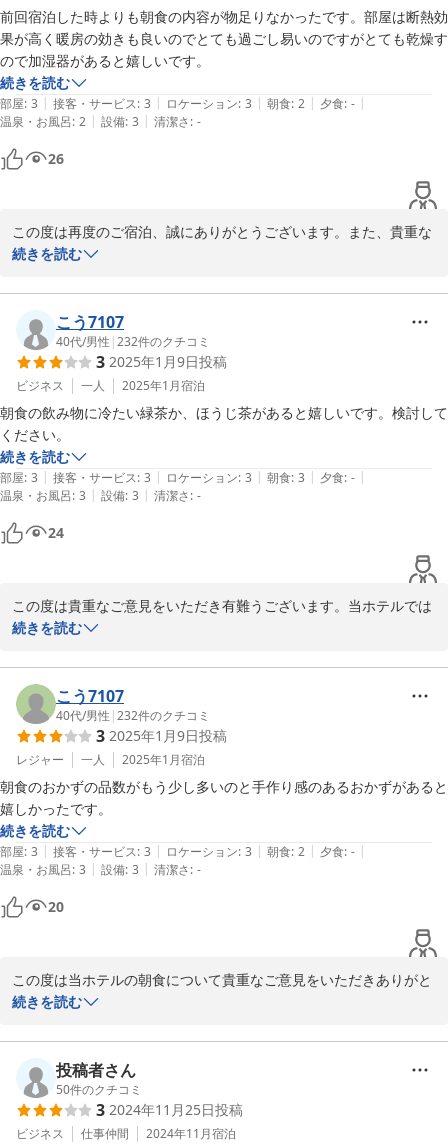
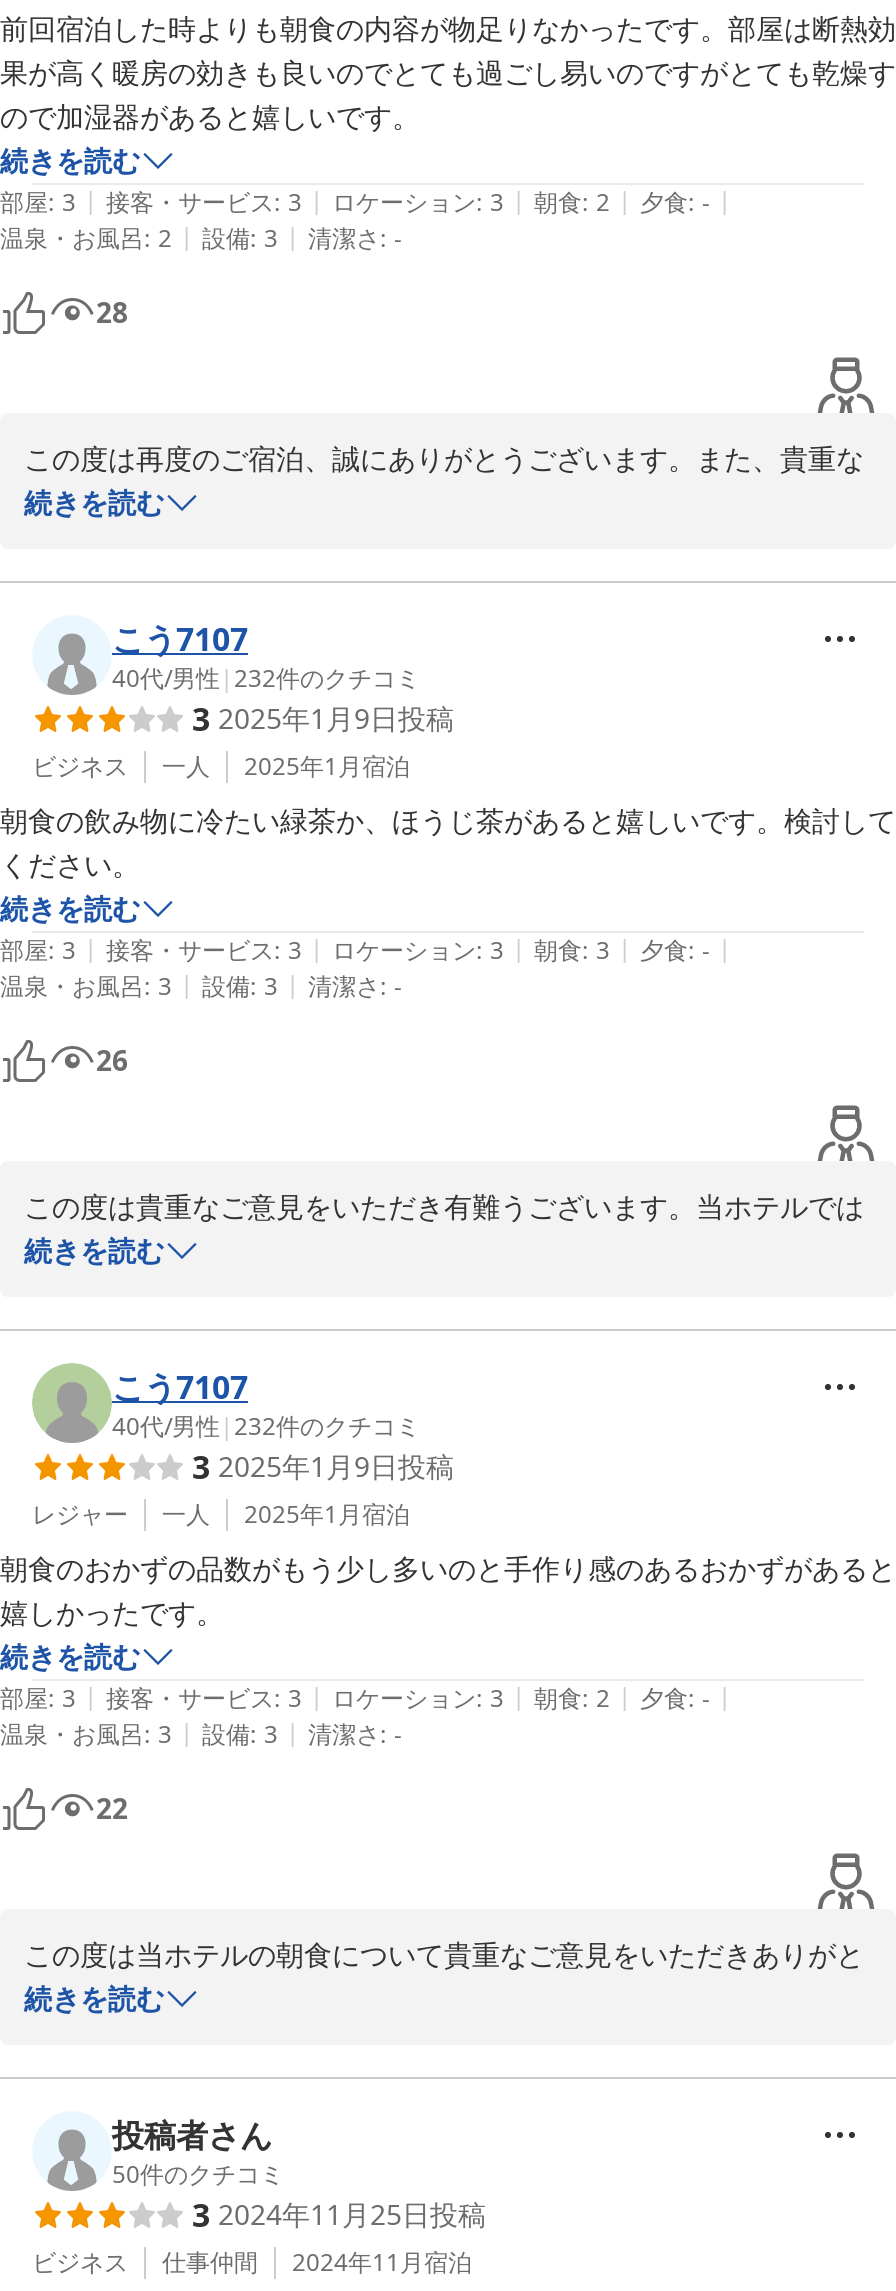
[48,149,64,168] 26 -> [96,293,128,331] 28
[48,523,64,542] 24 -> [96,1041,128,1079] 26
[48,897,64,916] 20 -> [96,1789,128,1827] 22

